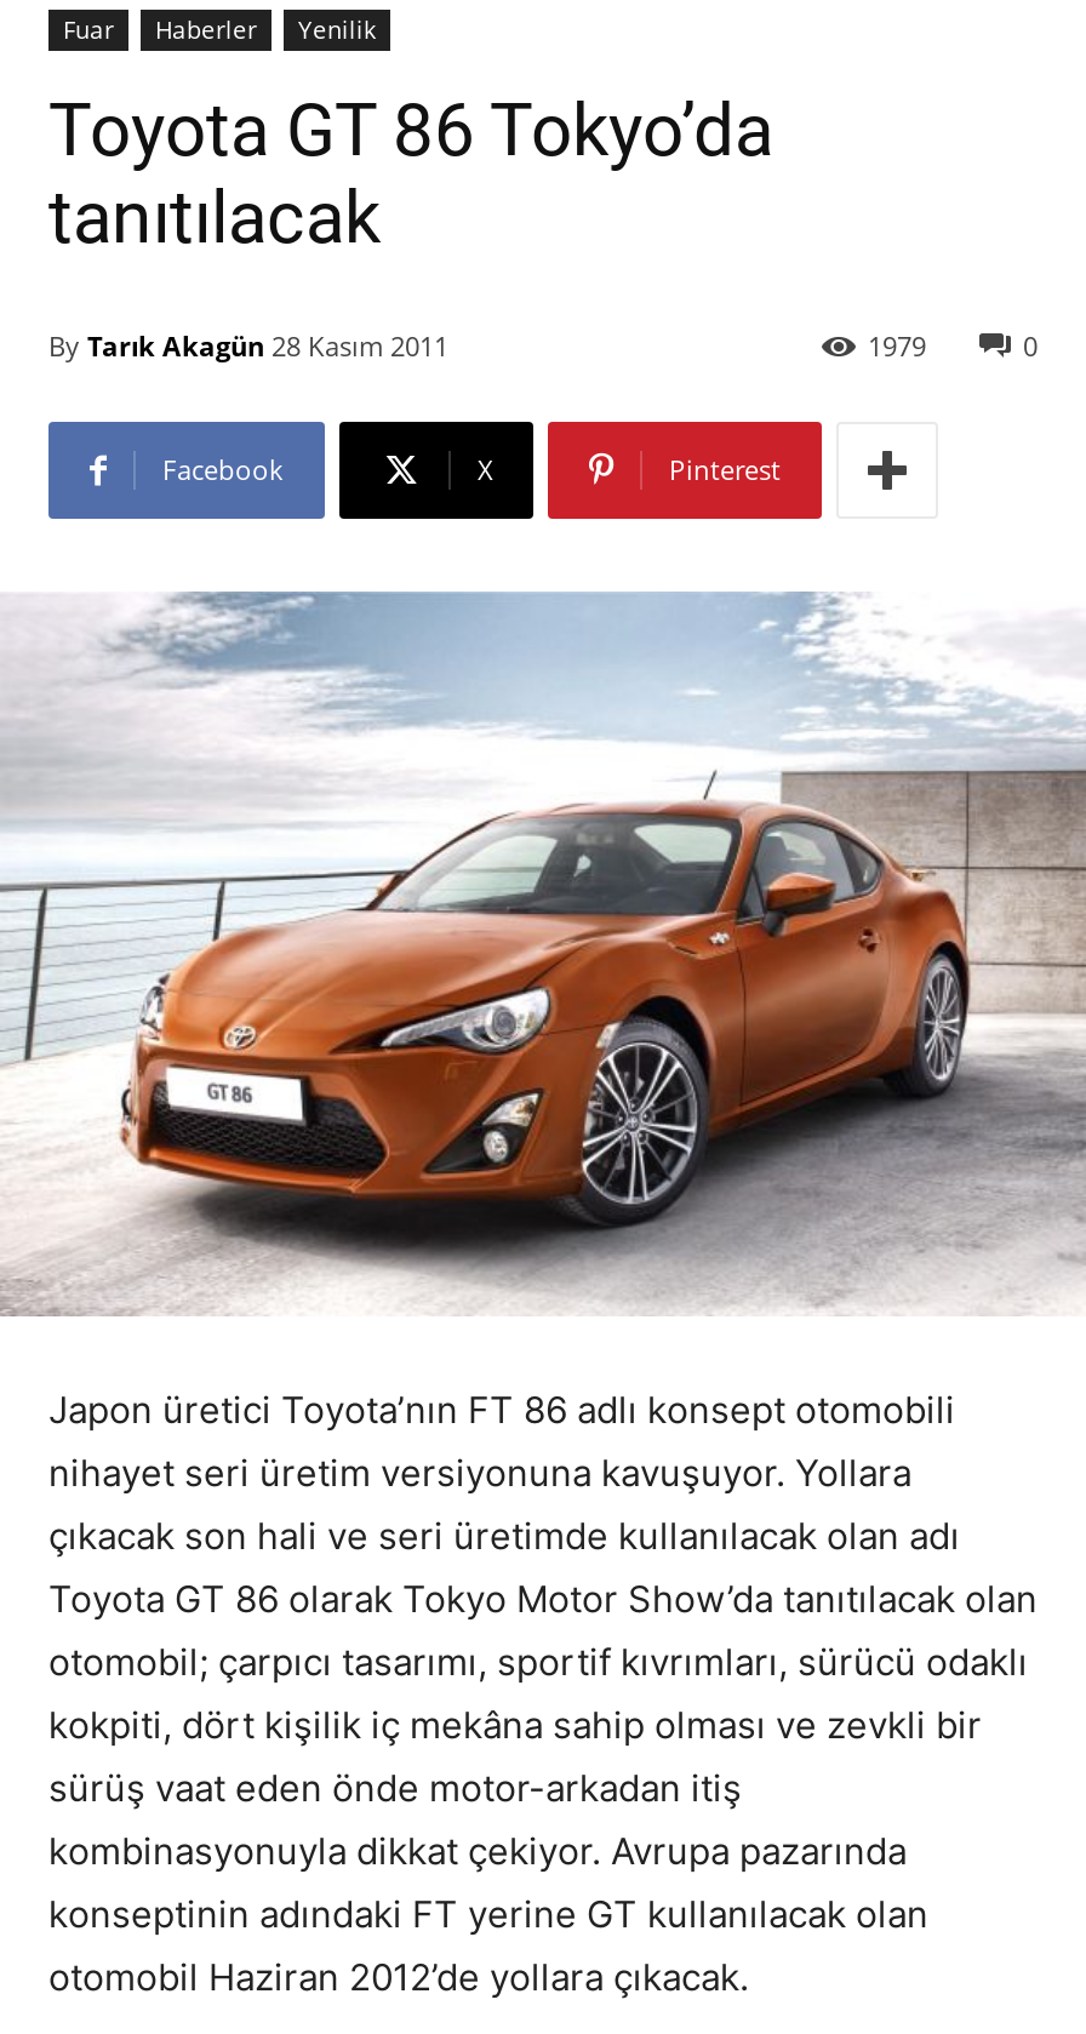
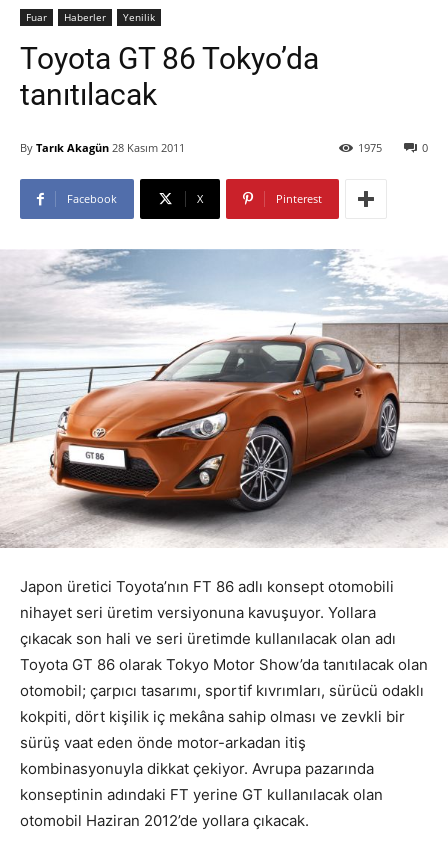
[868,328,926,364] 1979 -> [358,140,382,155] 1975

